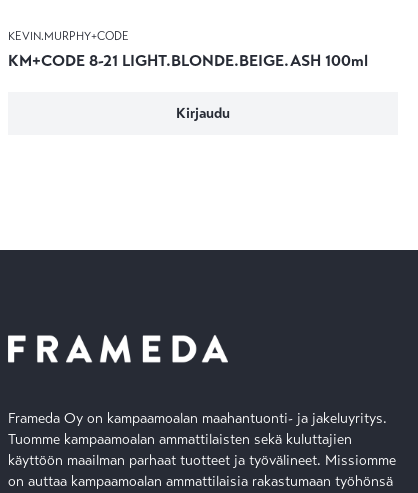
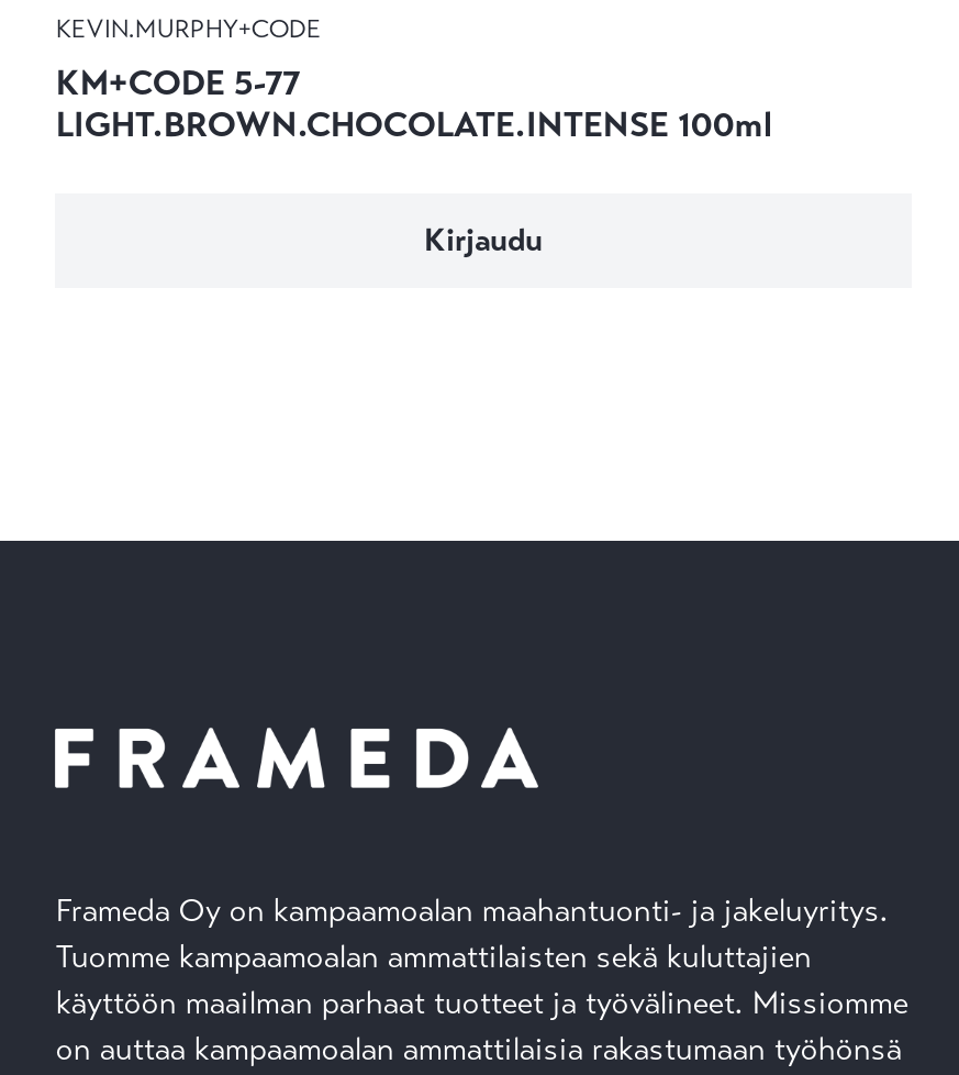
[8,51,368,70] KM+CODE 8-21 LIGHT.BLONDE.BEIGE.ASH 100ml -> [56,61,772,144] KM+CODE 5-77 | LIGHT.BROWN.CHOCOLATE.INTENSE 100ml

